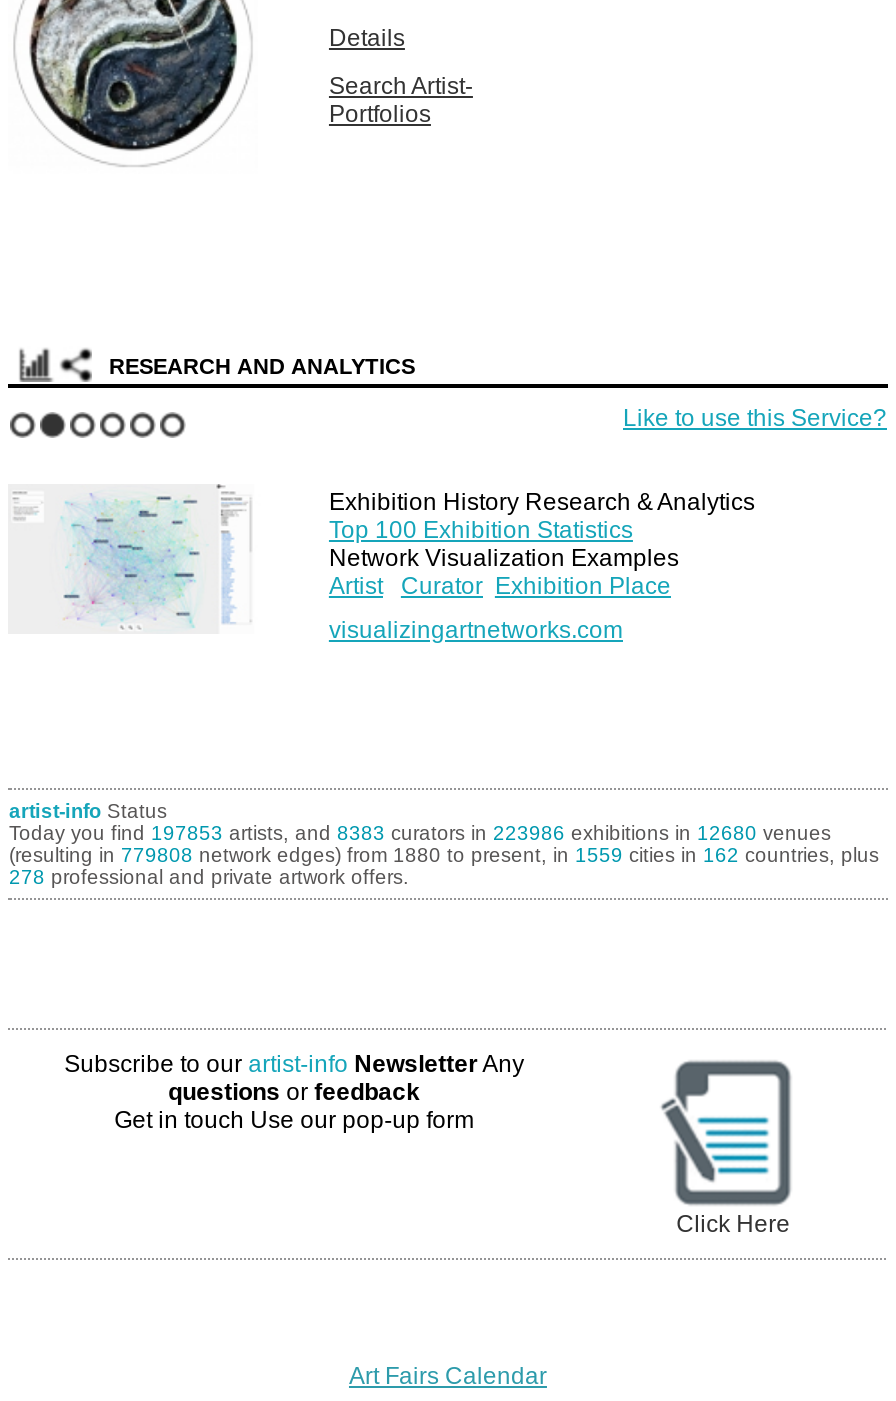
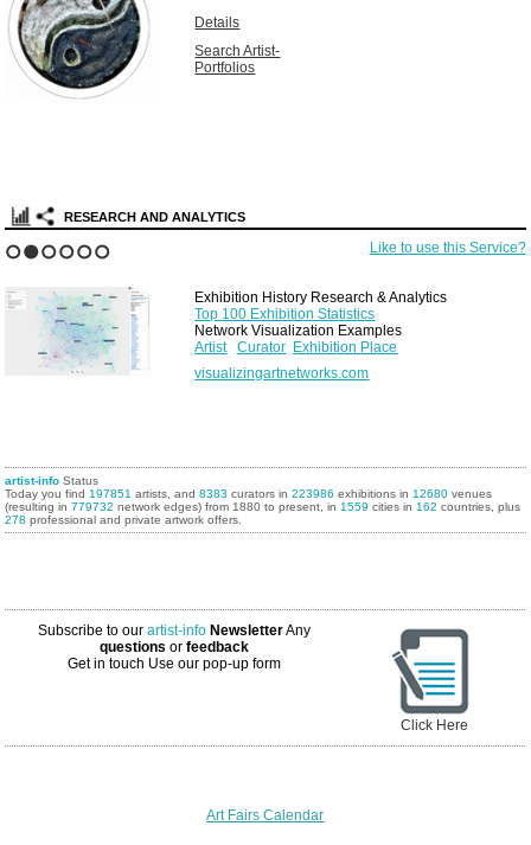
[9,822,831,844] Today you find 197853 artists, and 8383 curators in 223986 exhibitions in 12680 venues -> [5,487,492,500] Today you find 197851 artists, and 8383 curators in 223986 exhibitions in 12680 venues
[9,844,879,866] (resulting in 779808 network edges) from 1880 to present, in 1559 cities in 162 countries, plus -> [5,500,521,513] (resulting in 779732 network edges) from 1880 to present, in 1559 cities in 162 countries, plus

